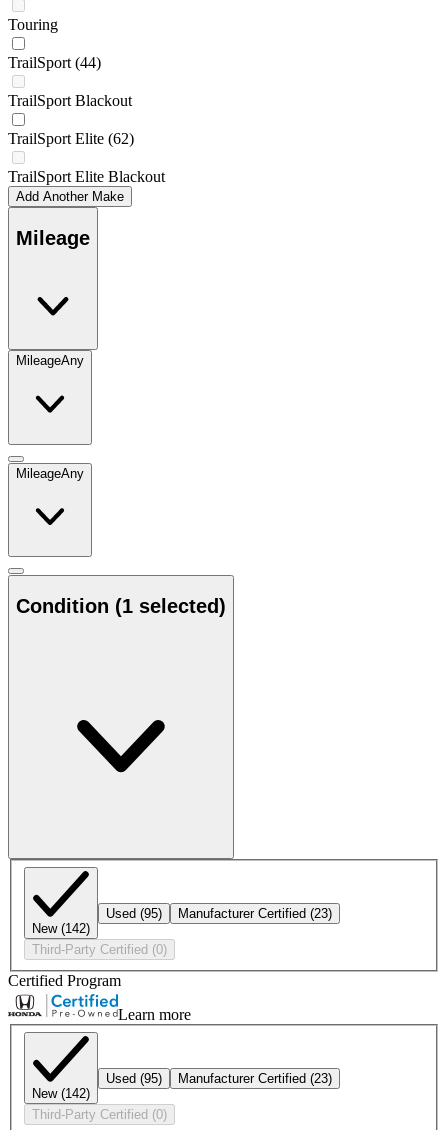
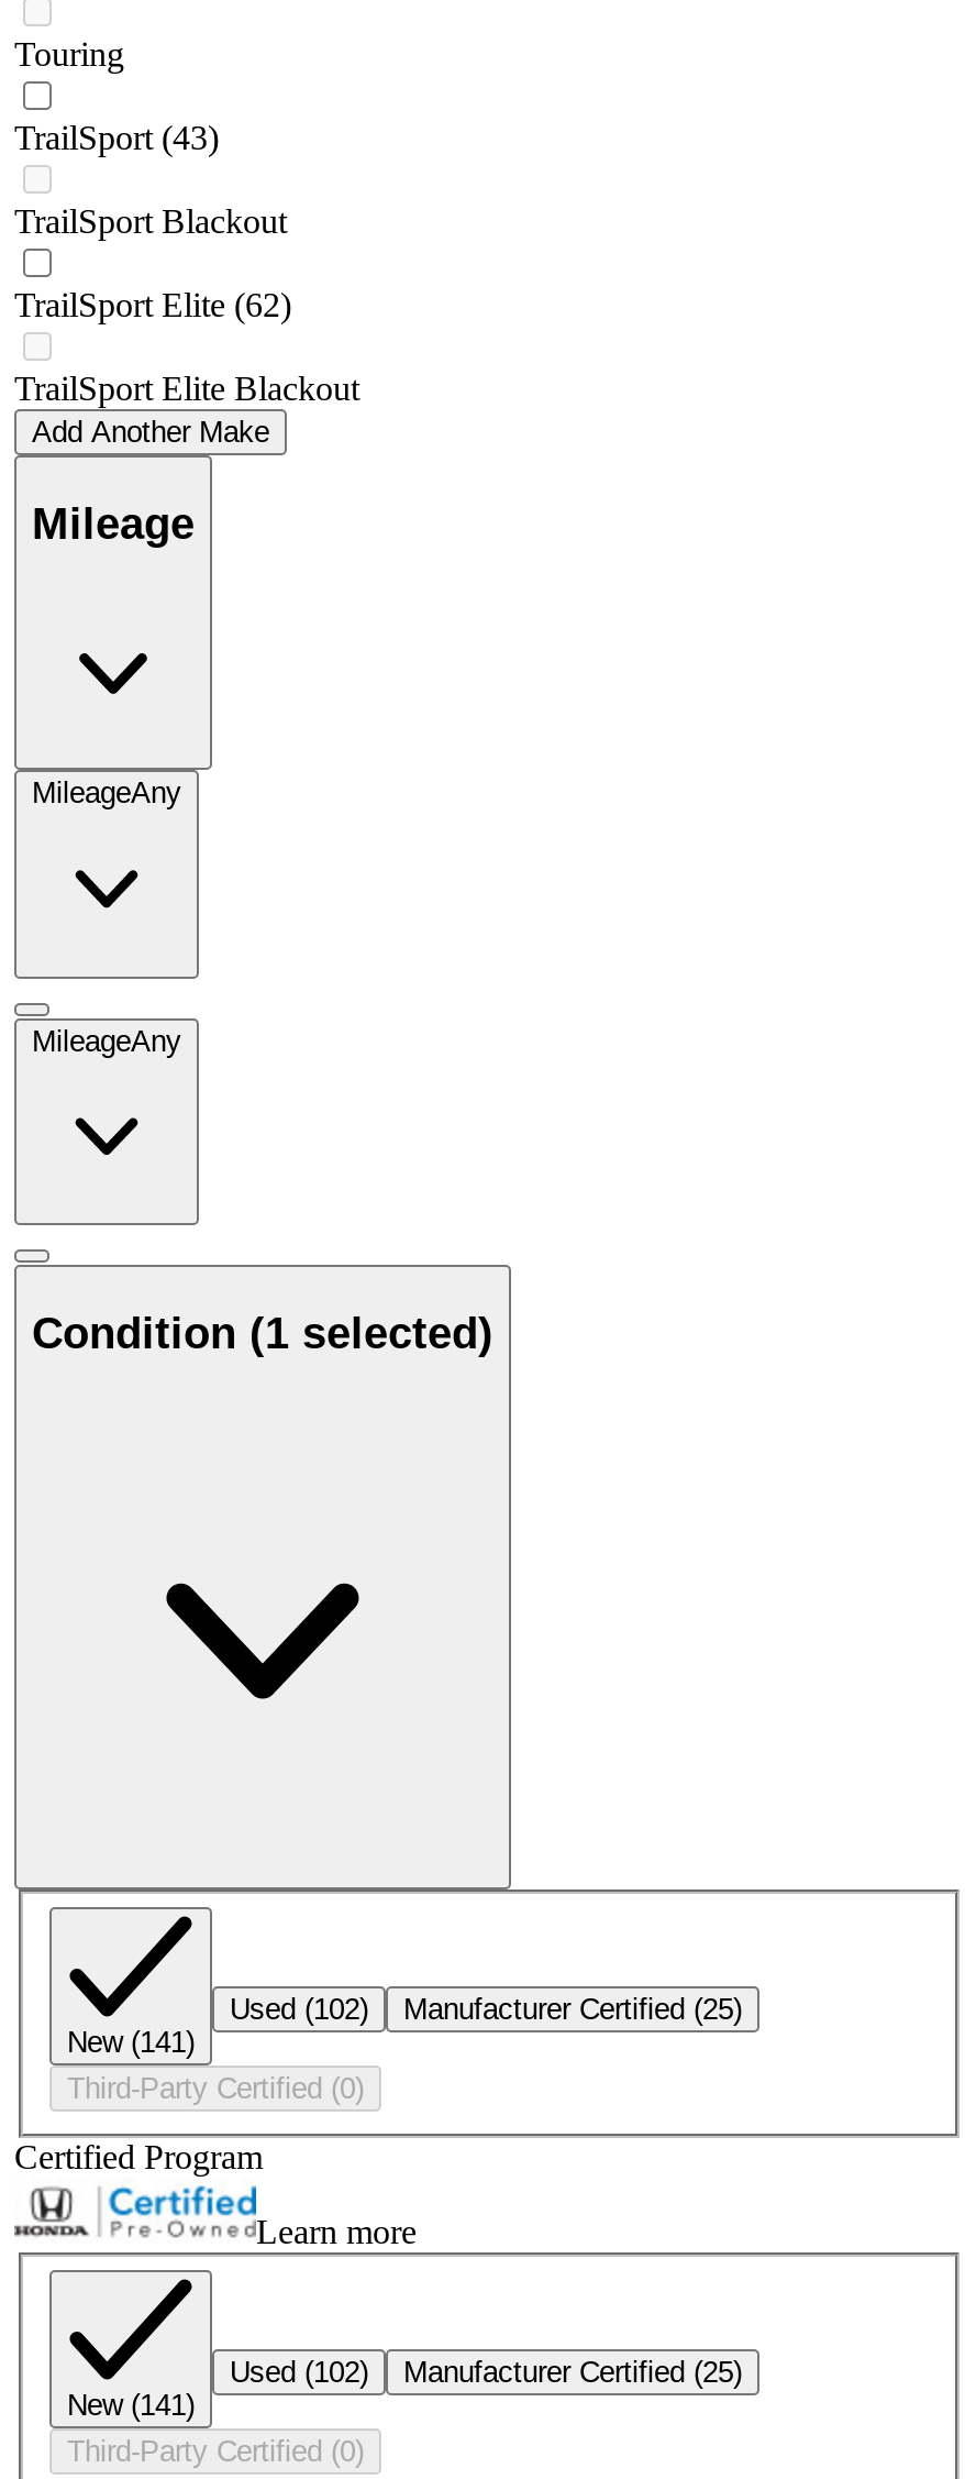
[8,54,101,71] TrailSport (44) -> [14,120,219,157] TrailSport (43)
[106,906,162,921] Used (95) -> [230,1993,368,2026] Used (102)
[178,906,332,921] Manufacturer Certified (23) -> [403,1993,742,2026] Manufacturer Certified (25)
[32,921,90,936] New (142) -> [67,2026,195,2059] New (141)
[106,1071,162,1086] Used (95) -> [230,2356,368,2389] Used (102)
[178,1071,332,1086] Manufacturer Certified (23) -> [403,2356,742,2389] Manufacturer Certified (25)
[32,1086,90,1101] New (142) -> [67,2389,195,2422] New (141)

